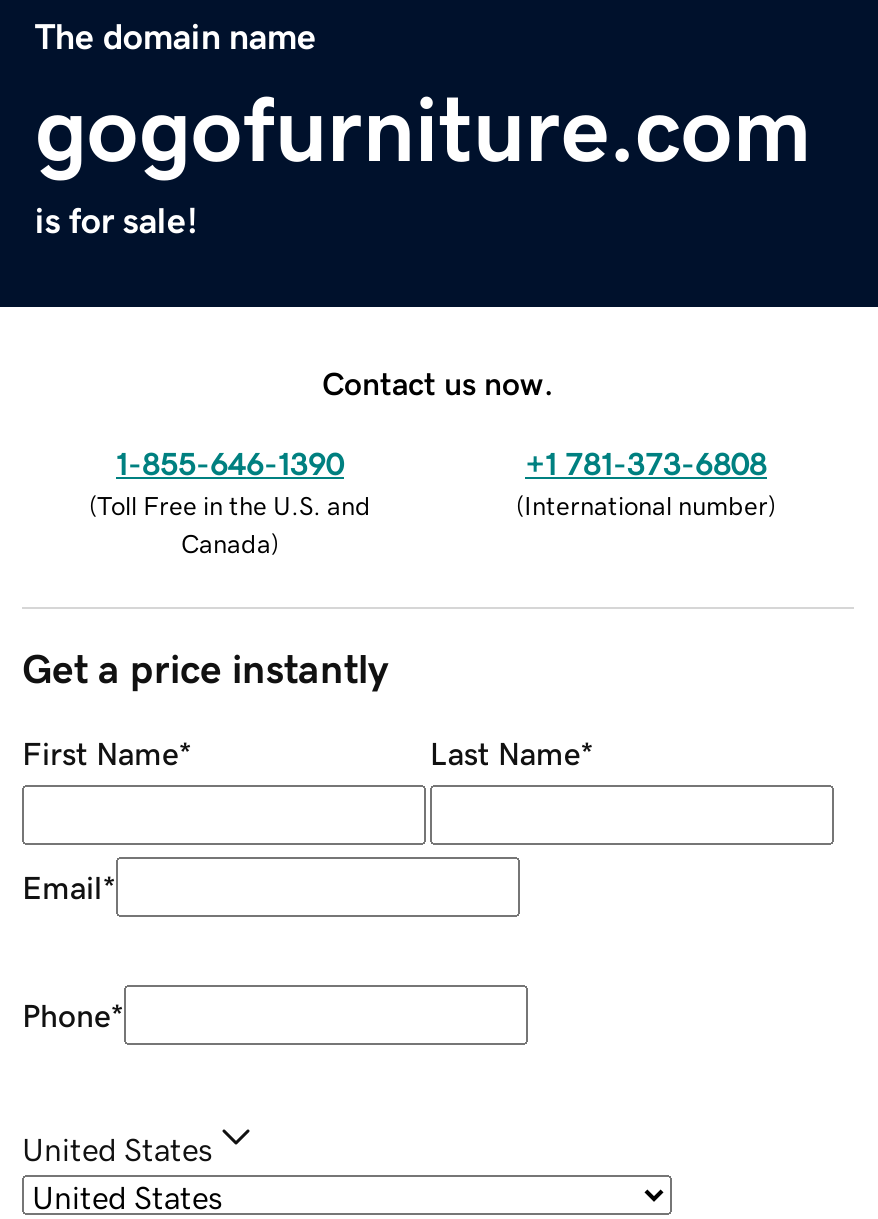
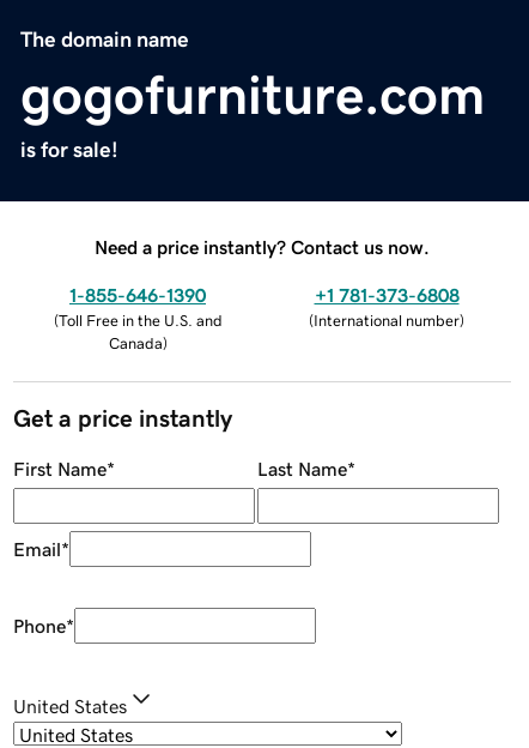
[322,366,554,398] Contact us now. -> [95,237,430,256] Need a price instantly? Contact us now.

